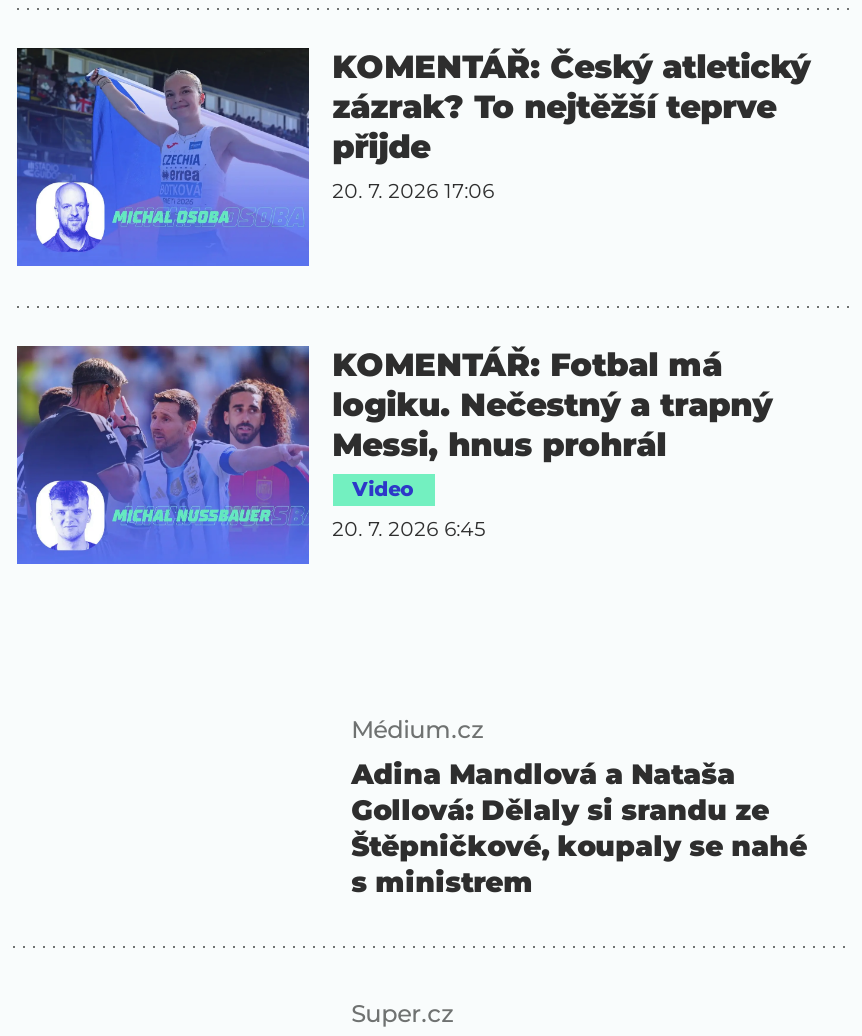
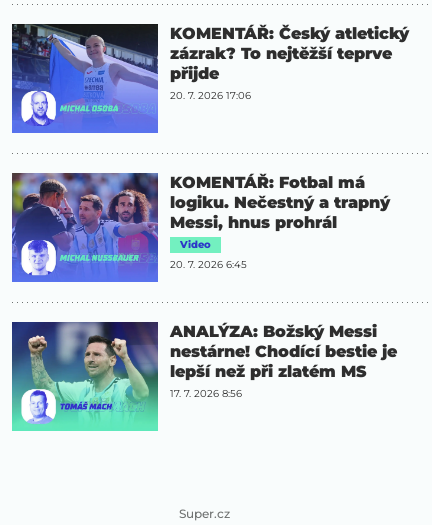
none -> [11,321,159,432] [image]
[351,714,807,900] Médium.cz | Adina Mandlová a Nataša | Gollová: Dělaly si srandu ze | Štěpničkové, koupaly se nahé | s ministrem -> [170,322,397,400] ANALÝZA: Božský Messi | nestárne! Chodící bestie je | lepší než při zlatém MS | 17. 7. 2026 8:56

